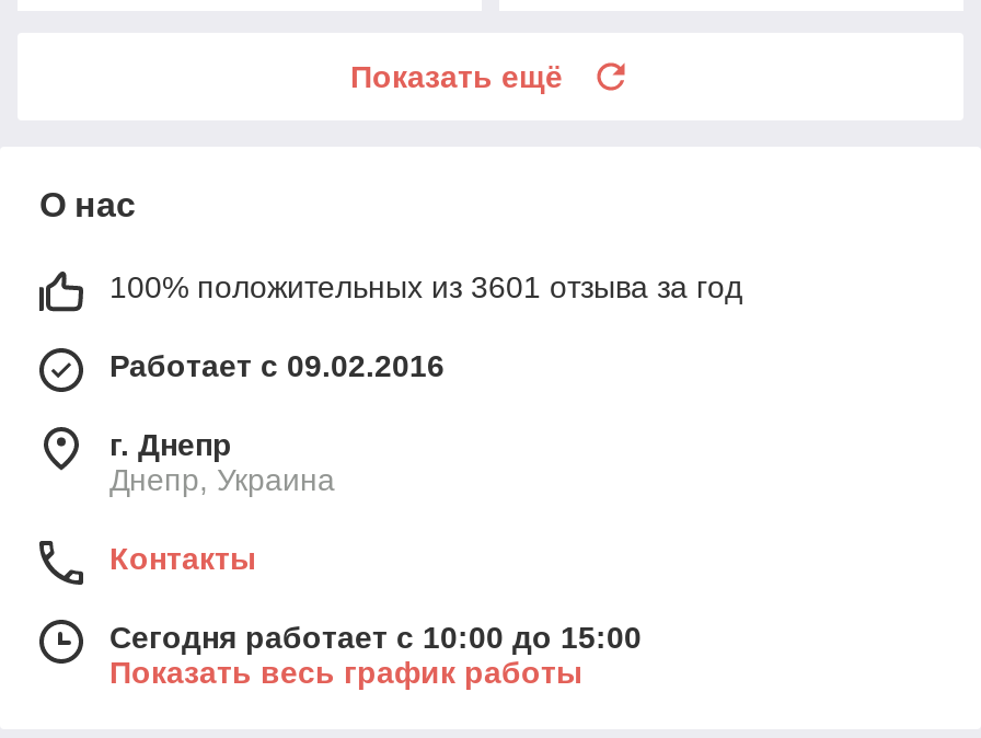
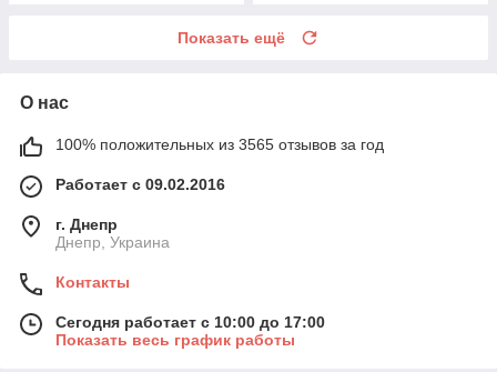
[109,269,742,304] 100% положительных из 3601 отзыва за год -> [55,135,384,153] 100% положительных из 3565 отзывов за год
[109,619,642,654] Сегодня работает с 10:00 до 15:00 -> [55,313,325,331] Сегодня работает с 10:00 до 17:00

